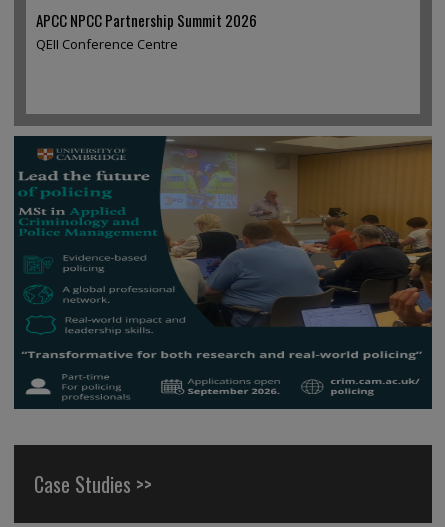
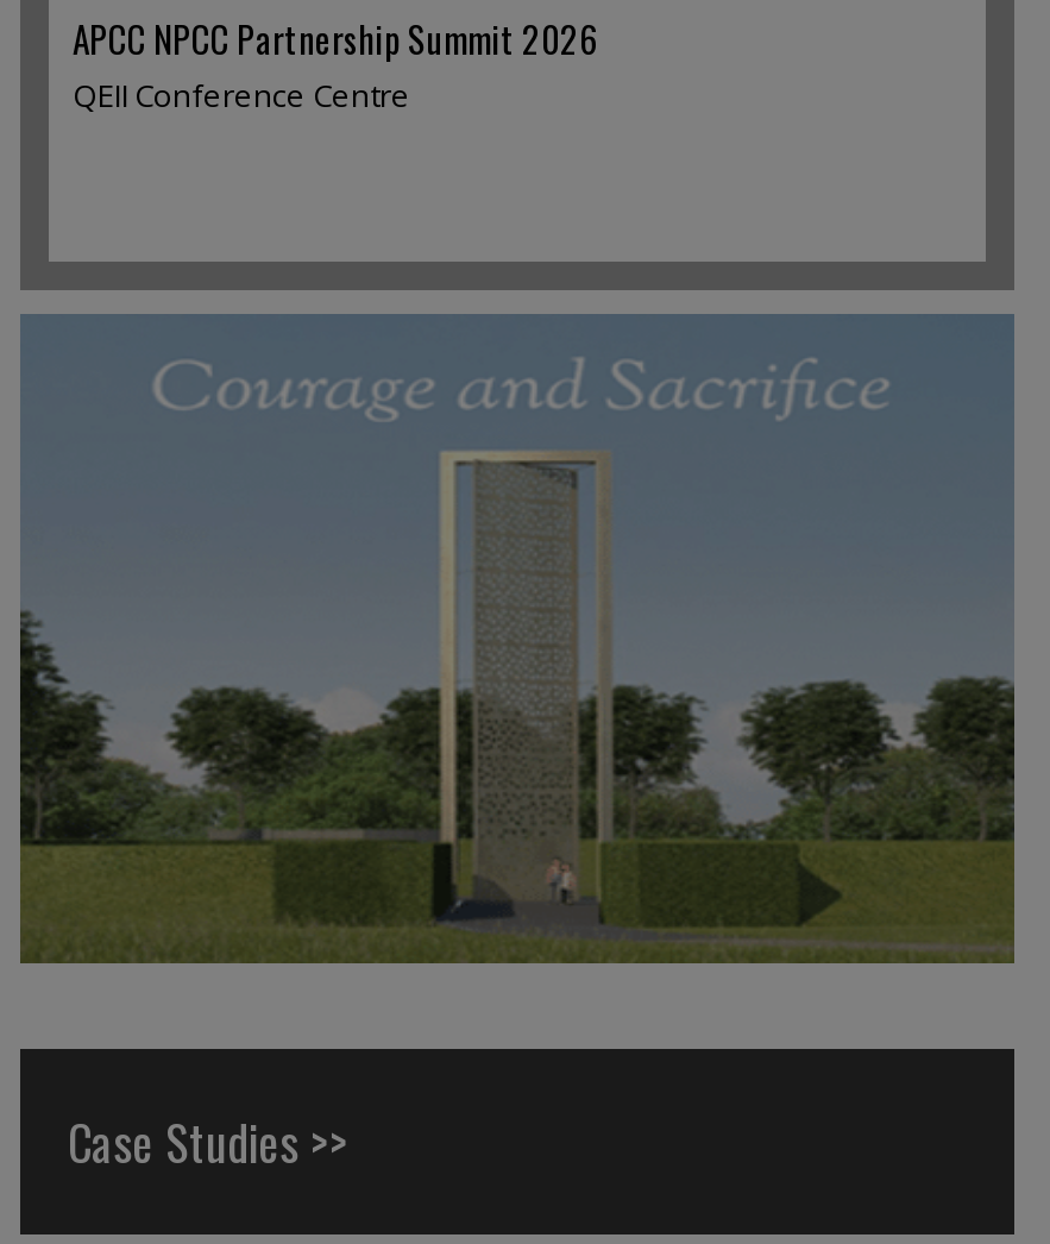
[13,135,433,410] [image] -> [18,312,1017,966] [image]

